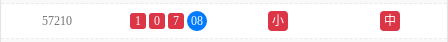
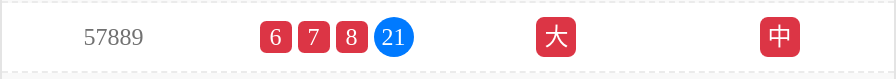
[42,14,160,28] 57210 | 1 | 0 -> [84,23,282,51] 57889 | 6
[191,14,284,28] 08 | 小 -> [346,23,568,51] 8 | 21 | 大

